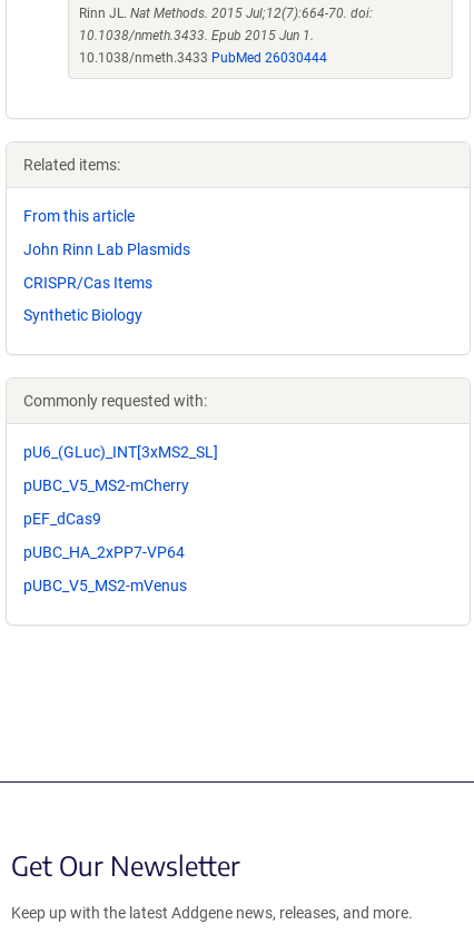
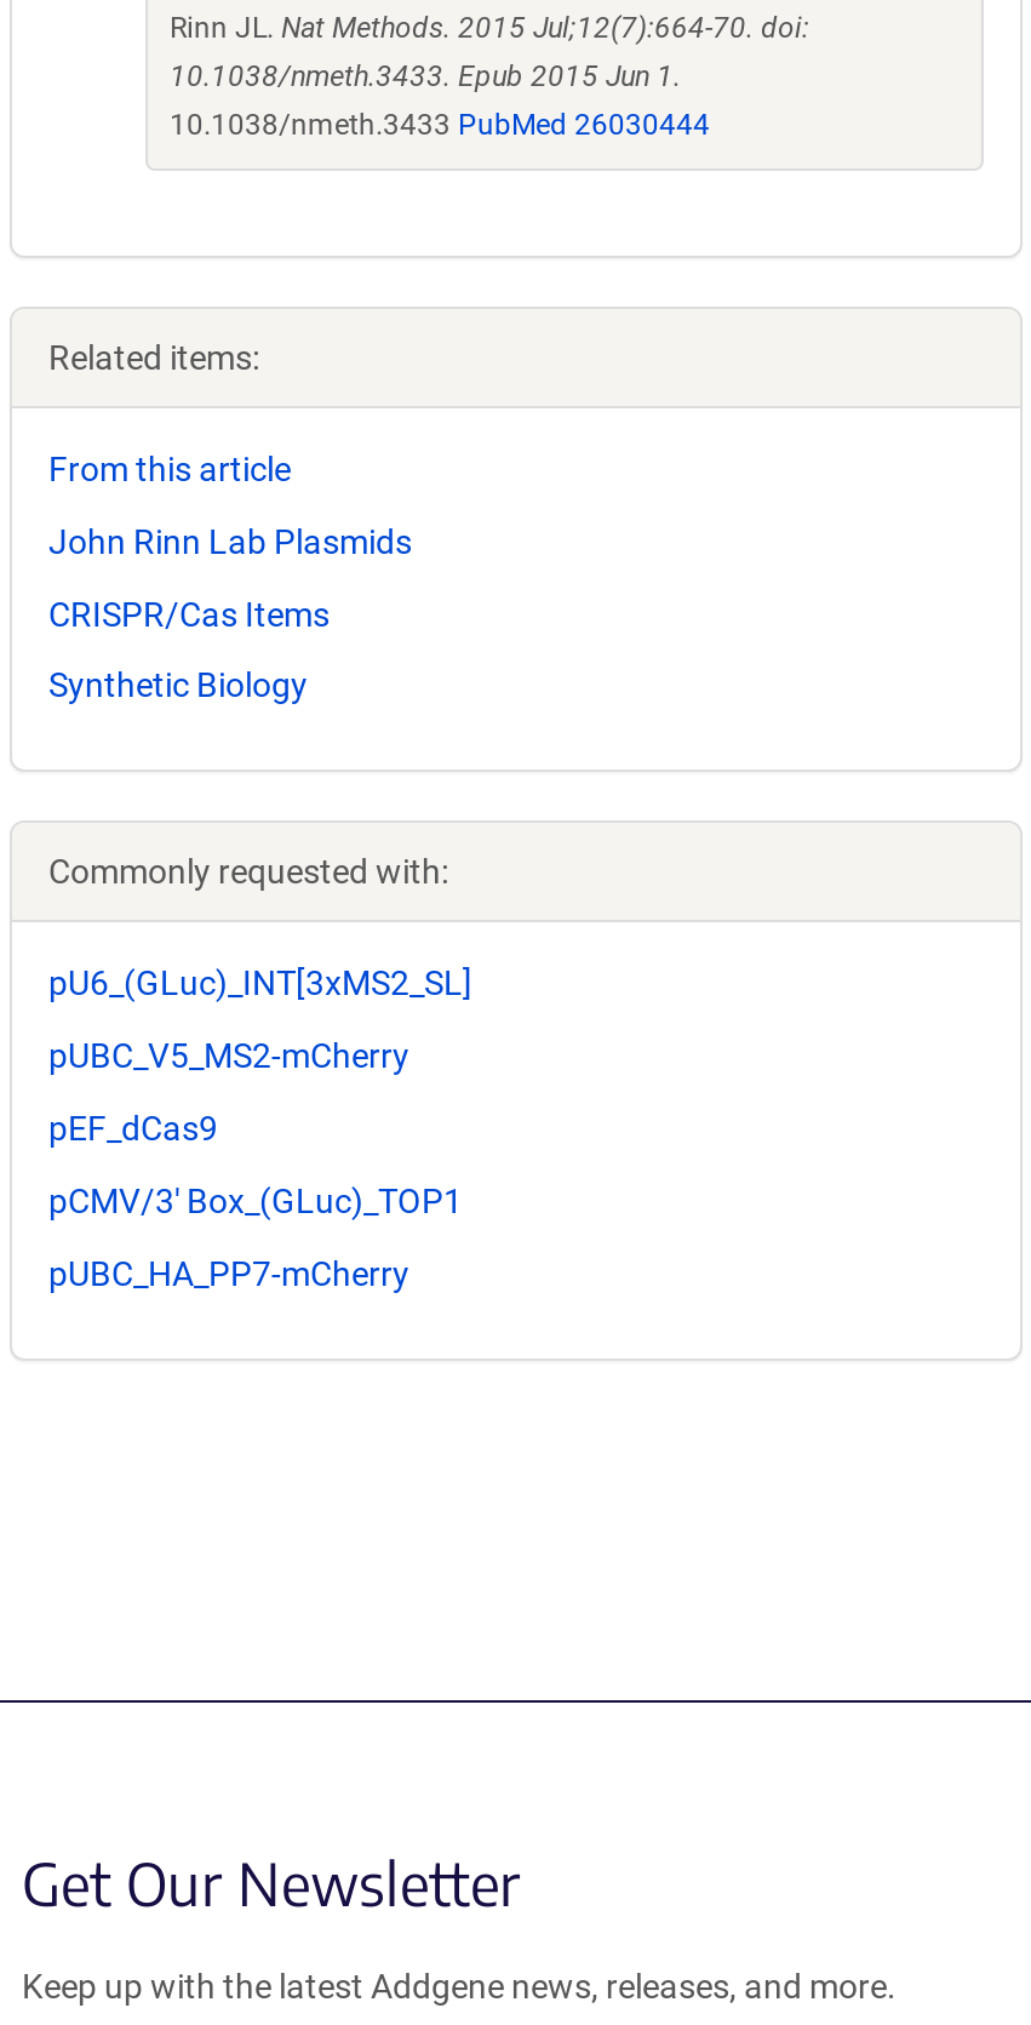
[23,543,185,561] pUBC_HA_2xPP7-VP64 -> [48,1181,463,1220] pCMV/3' Box_(GLuc)_TOP1
[23,576,187,594] pUBC_V5_MS2-mVenus -> [48,1253,409,1292] pUBC_HA_PP7-mCherry

